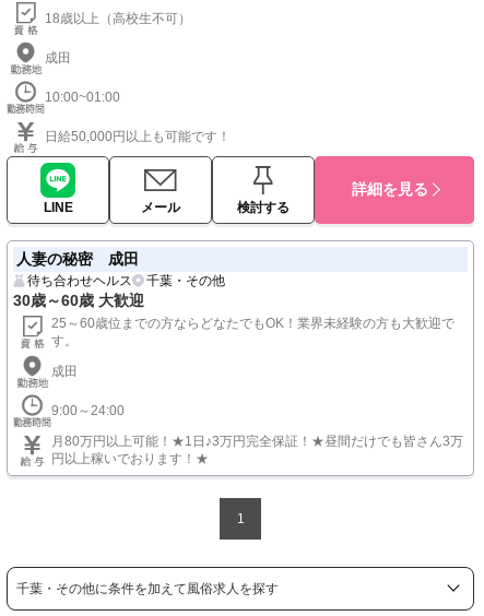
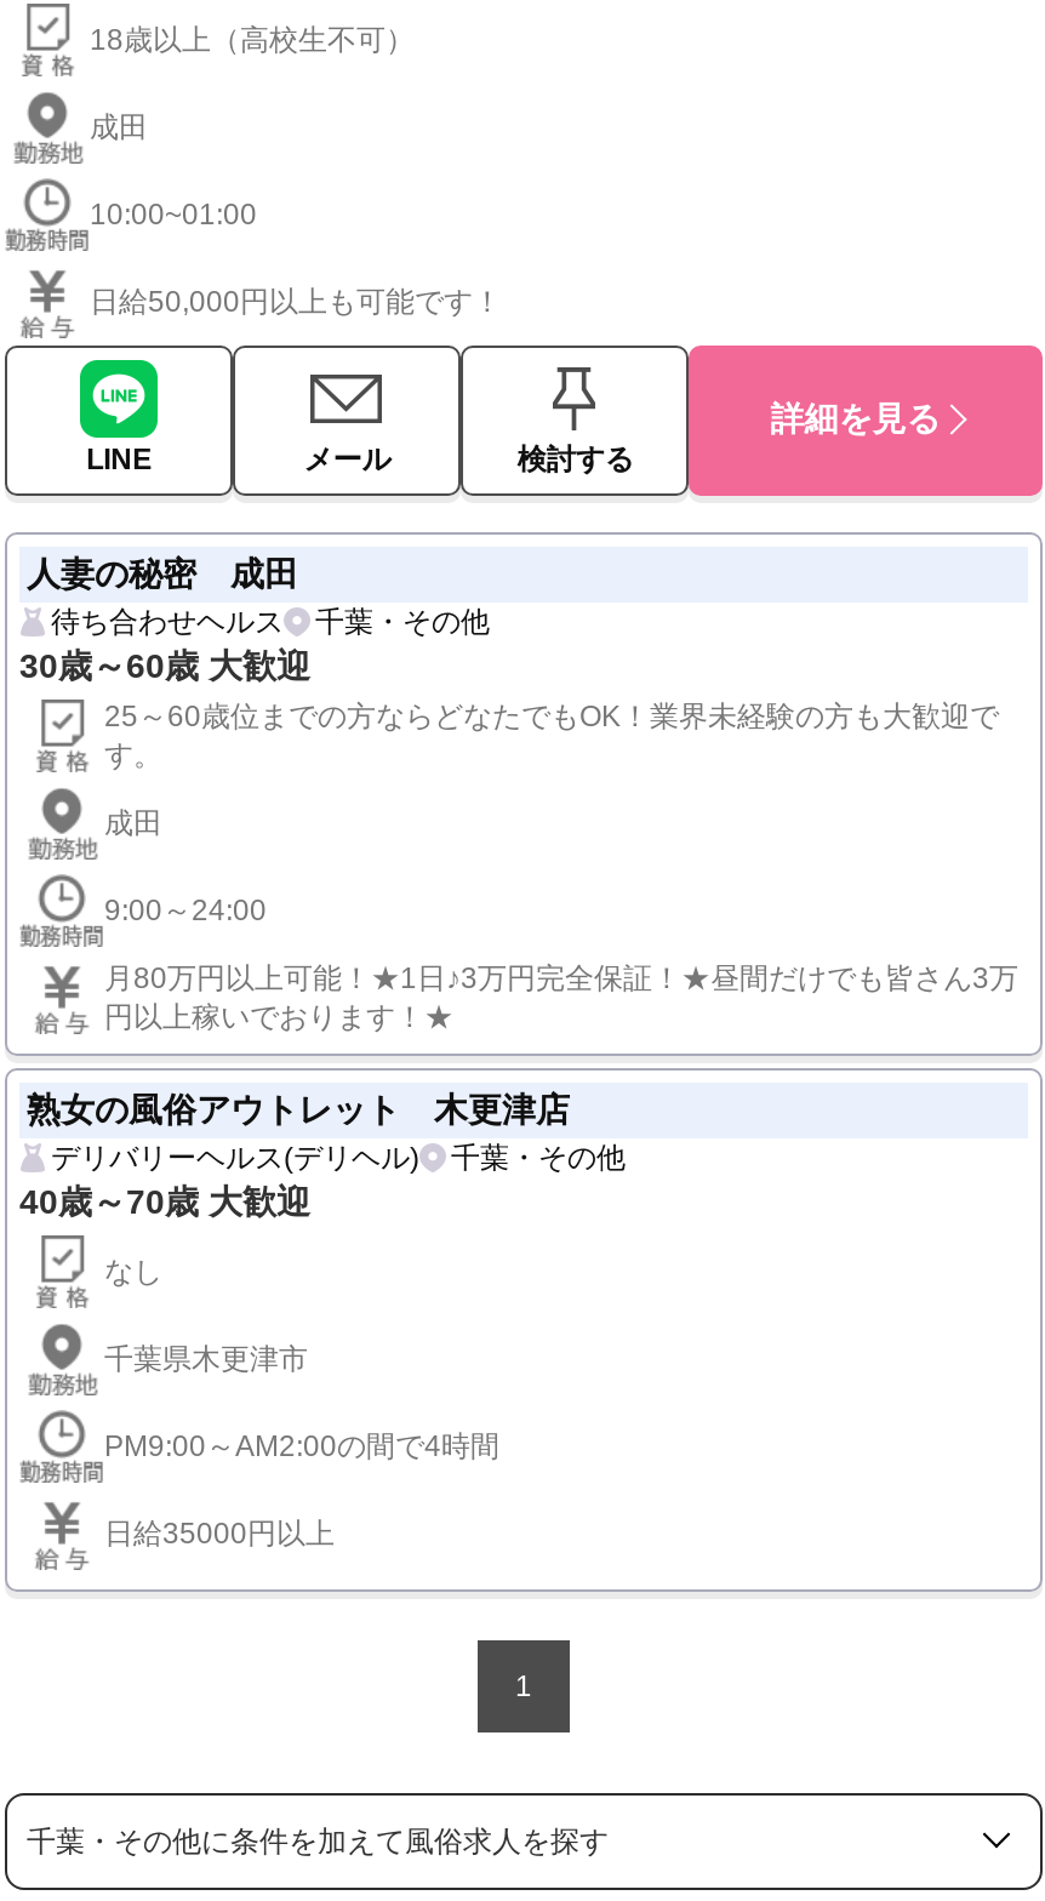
none -> [19,1089,626,1550] 熟女の風俗アウトレット 木更津店 | デリバリーヘルス(デリヘル) | 千葉・その他 | 40歳～70歳 大歓迎 | なし | 千葉県木更津市 | PM9:00～AM2:00の間で4時間 | 日給35000円以上

